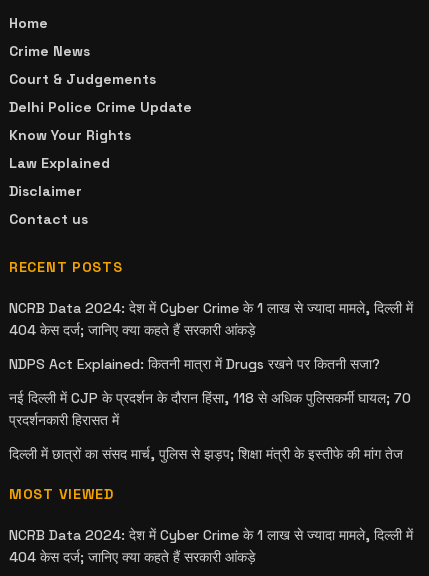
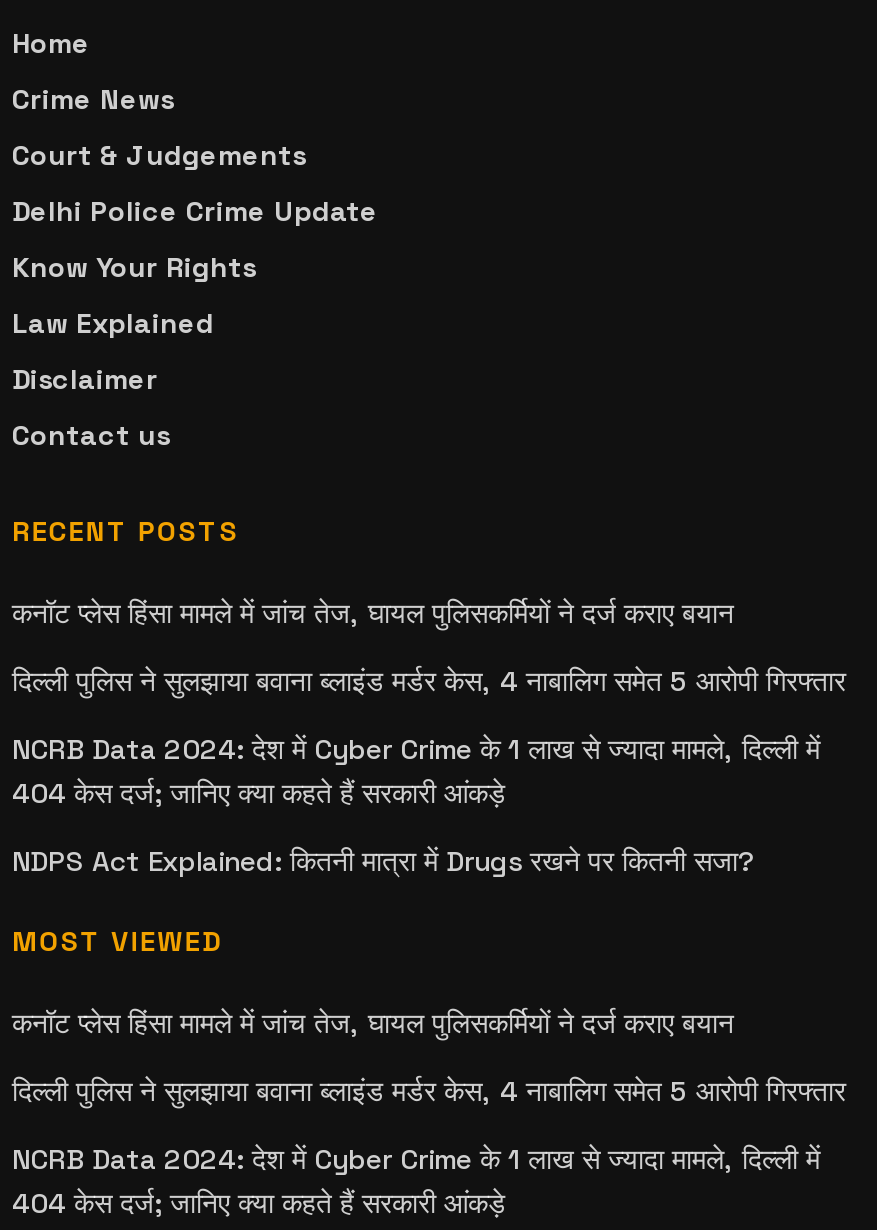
none -> [12,595,846,699] कनॉट प्लेस हिंसा मामले में जांच तेज, घायल पुलिसकर्मियों ने दर्ज कराए बयान | दिल्ली पुलिस ने सुलझाया बवाना ब्लाइंड मर्डर केस, 4 नाबालिग समेत 5 आरोपी गिरफ्तार
moved [9,299,413,373] -> [12,731,820,879]: NCRB Data 2024: देश में Cyber Crime के 1 लाख से ज्यादा मामले, दिल्ली में | 404 केस दर्ज; जानिए क्या कहते हैं सरकारी आंकड़े | NDPS Act Explained: कितनी मात्रा में Drugs रखने पर कितनी सजा?
[9,389,411,463] नई दिल्ली में CJP के प्रदर्शन के दौरान हिंसा, 118 से अधिक पुलिसकर्मी घायल; 70 | प्रदर्शनकारी हिरासत में | दिल्ली में छात्रों का संसद मार्च, पुलिस से झड़प; शिक्षा मंत्री के इस्तीफे की मांग तेज -> none
moved [9,485,114,503] -> [12,923,221,959]: MOST VIEWED
none -> [12,1005,846,1109] कनॉट प्लेस हिंसा मामले में जांच तेज, घायल पुलिसकर्मियों ने दर्ज कराए बयान | दिल्ली पुलिस ने सुलझाया बवाना ब्लाइंड मर्डर केस, 4 नाबालिग समेत 5 आरोपी गिरफ्तार

